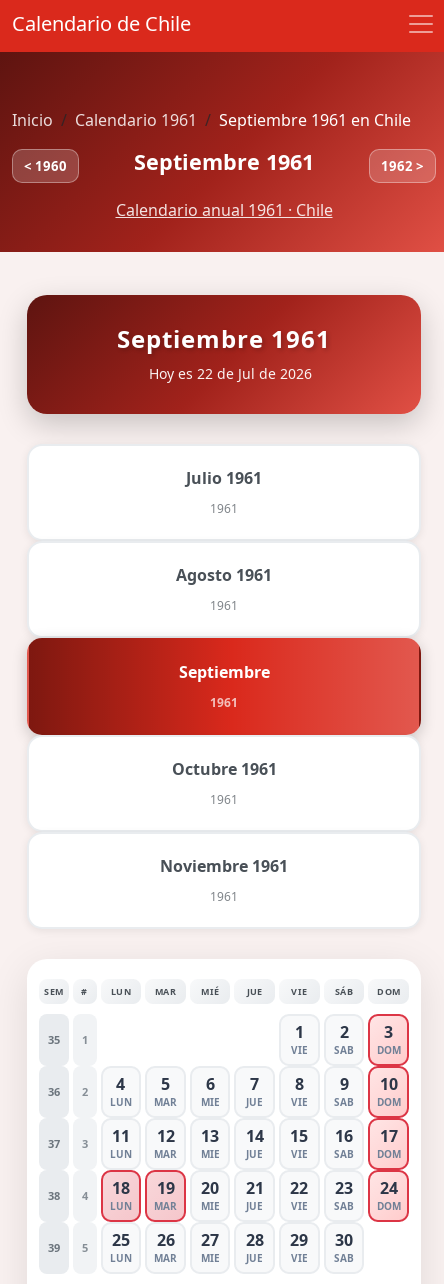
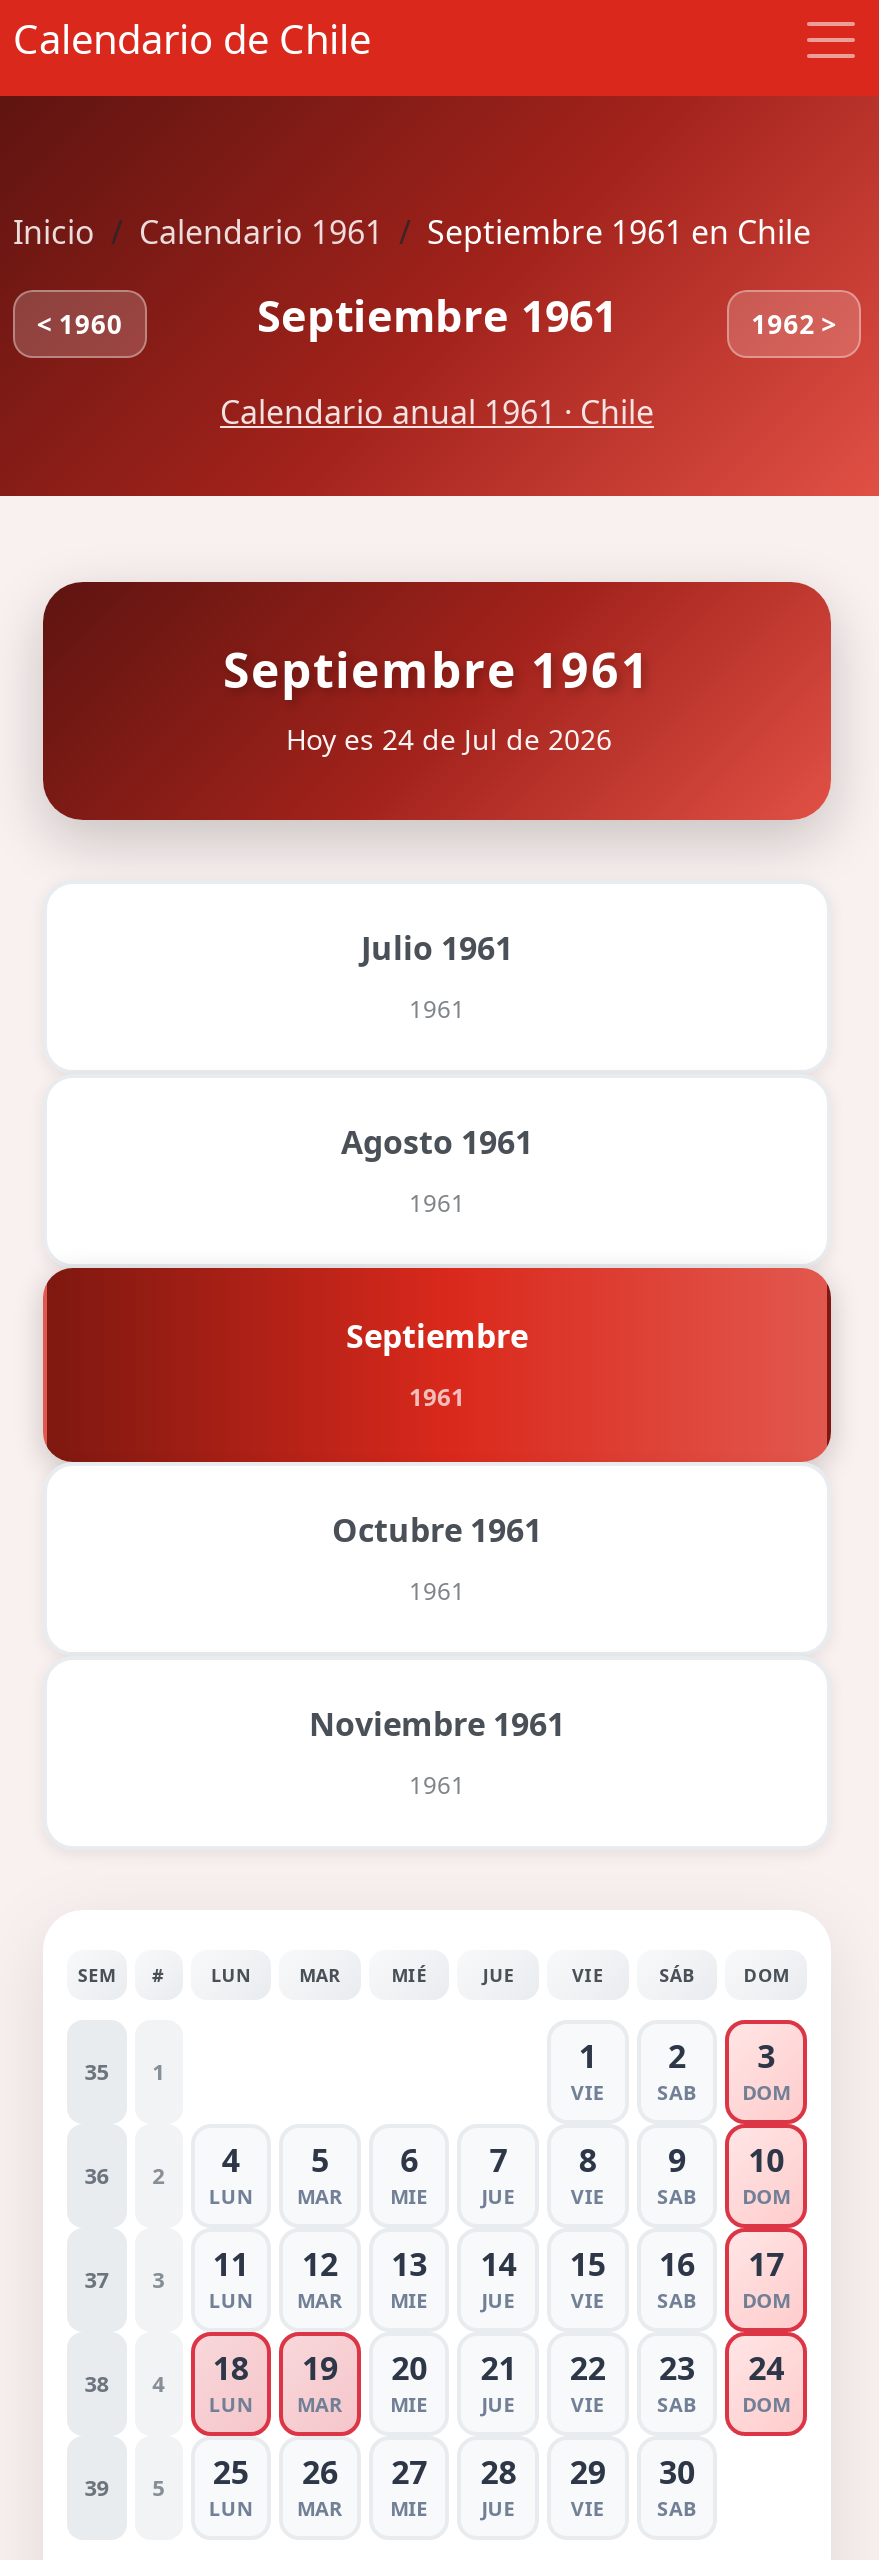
[144,364,311,383] Hoy es 22 de Jul de 2026 -> [278,720,612,758] Hoy es 24 de Jul de 2026

